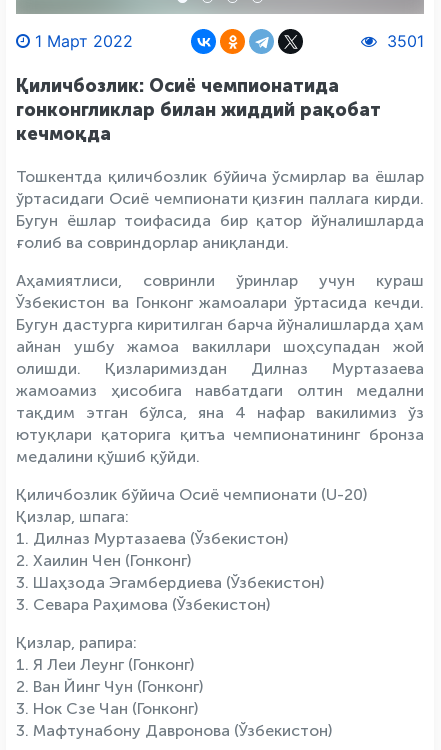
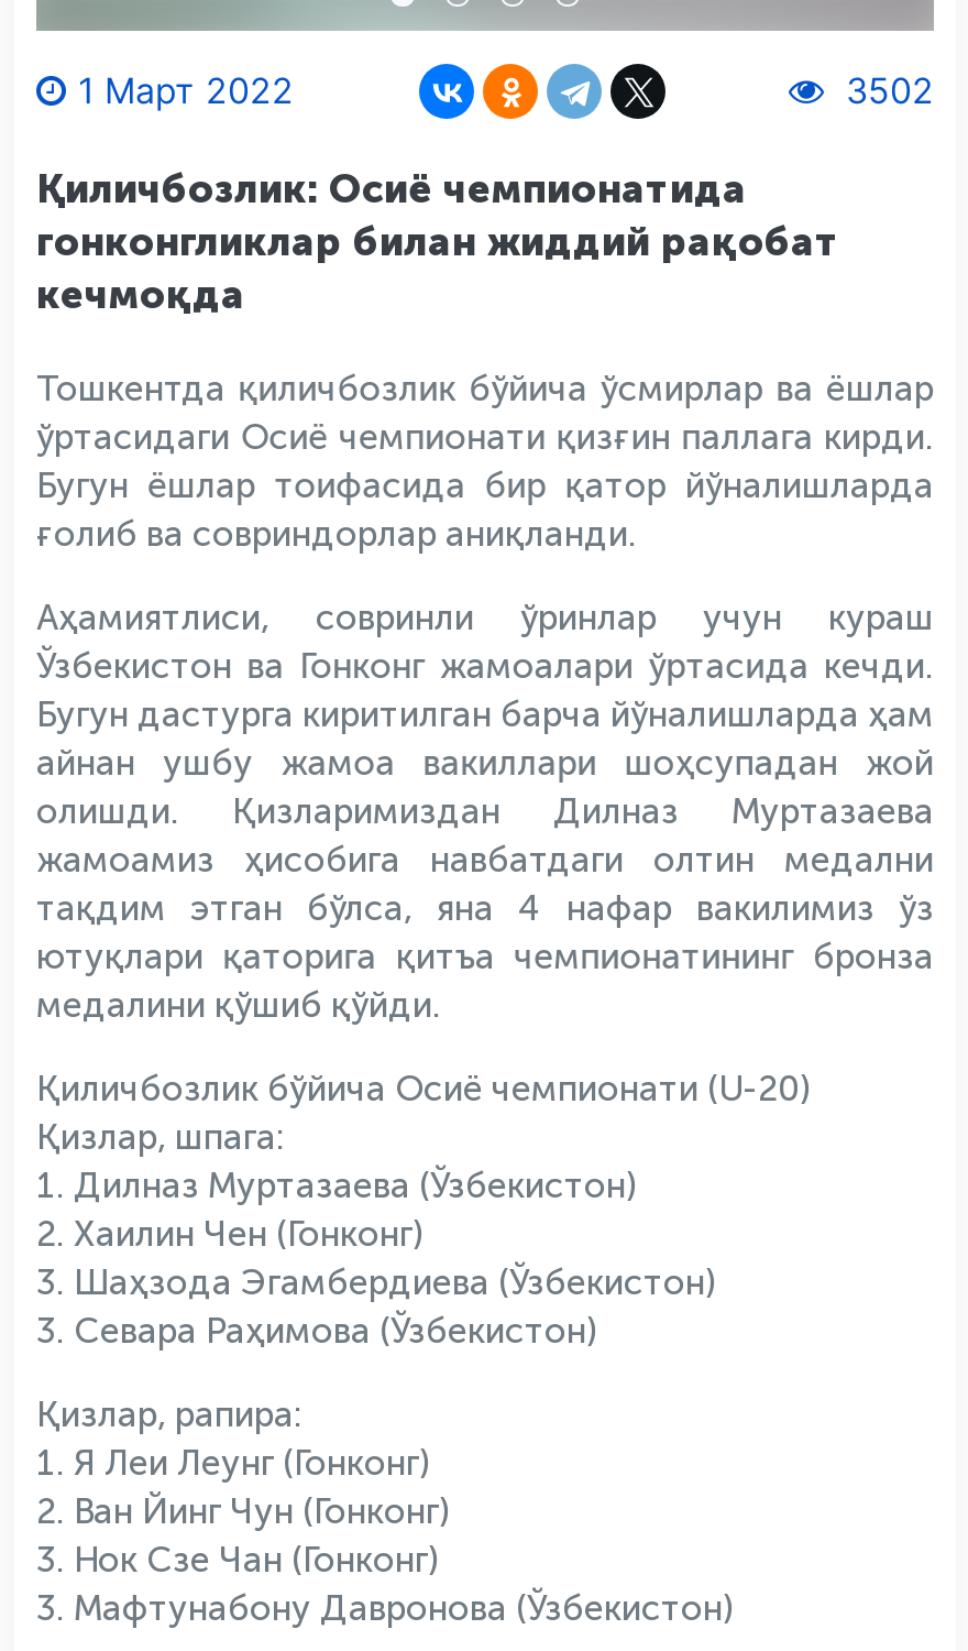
[382,31,424,51] 3501 -> [835,68,934,112] 3502

